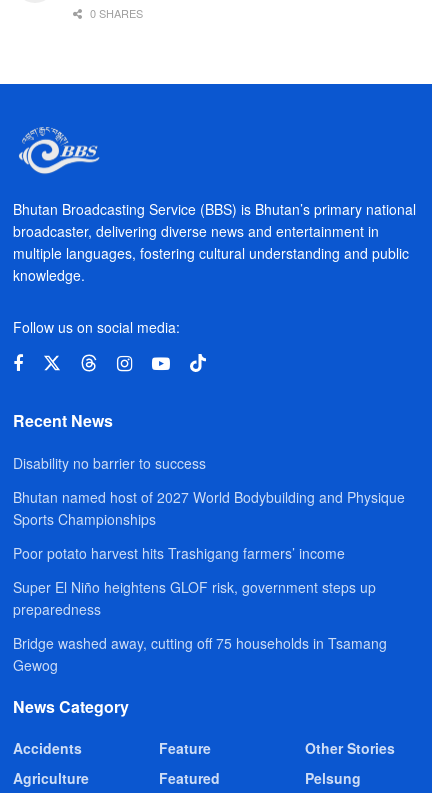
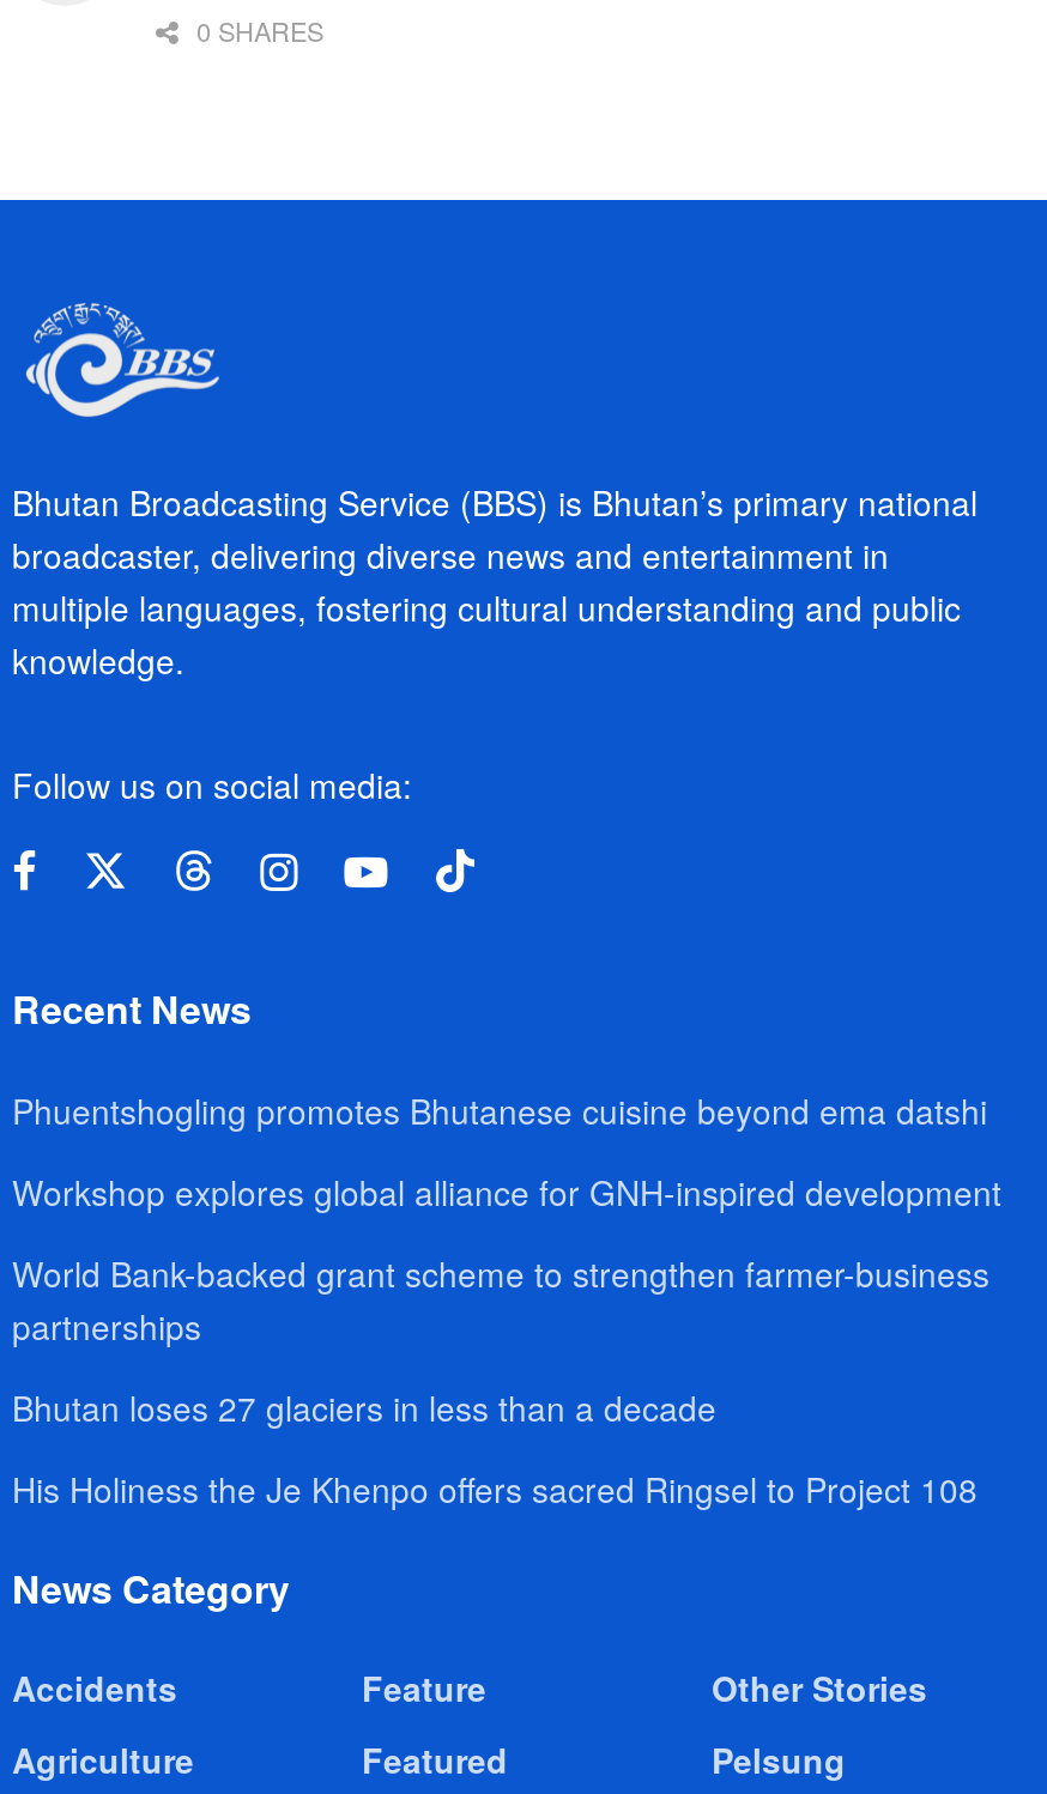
[13,453,206,473] Disability no barrier to success -> [12,1086,987,1133] Phuentshogling promotes Bhutanese cuisine beyond ema datshi
[13,487,405,529] Bhutan named host of 2027 World Bodybuilding and Physique | Sports Championships -> [12,1167,1001,1215] Workshop explores global alliance for GNH-inspired development
[13,543,345,563] Poor potato harvest hits Trashigang farmers’ income -> [12,1248,989,1349] World Bank-backed grant scheme to strengthen farmer-business | partnerships
[13,577,376,619] Super El Niño heightens GLOF risk, government steps up | preparedness -> [12,1383,716,1430] Bhutan loses 27 glaciers in less than a decade
[13,633,387,675] Bridge washed away, cutting off 75 households in Tsamang | Gewog -> [12,1464,978,1512] His Holiness the Je Khenpo offers sacred Ringsel to Project 108

